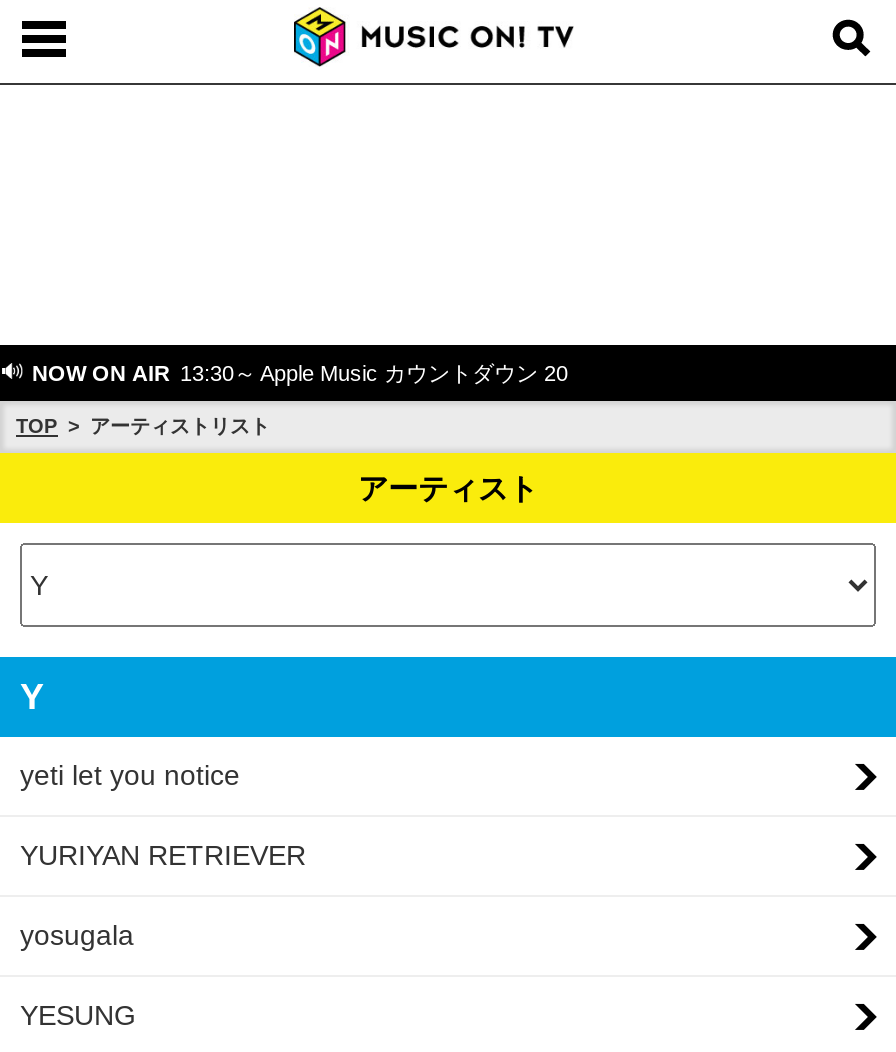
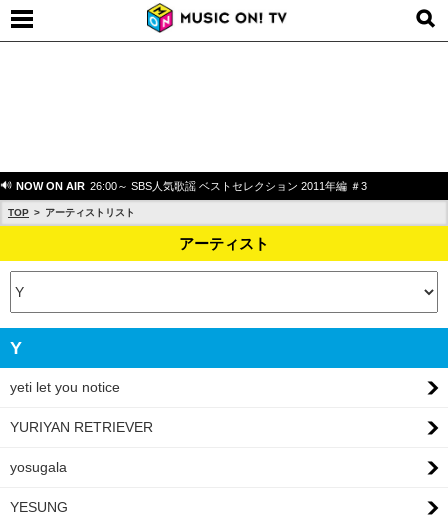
[26,361,568,385] NOW ON AIR 13:30～ Apple Music カウントダウン 20 -> [13,180,367,192] NOW ON AIR 26:00～ SBS人気歌謡 ベストセレクション 2011年編 ＃3

